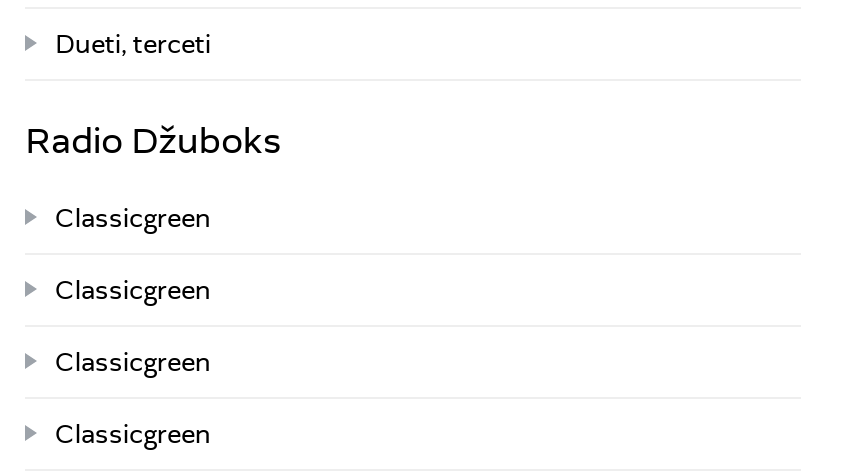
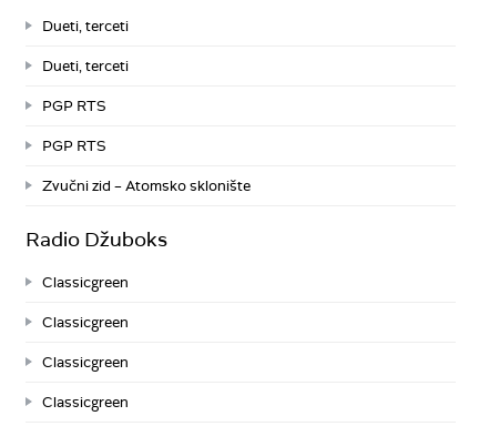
none -> [42,56,251,195] Dueti, terceti | PGP RTS | PGP RTS | Zvučni zid – Atomsko sklonište

